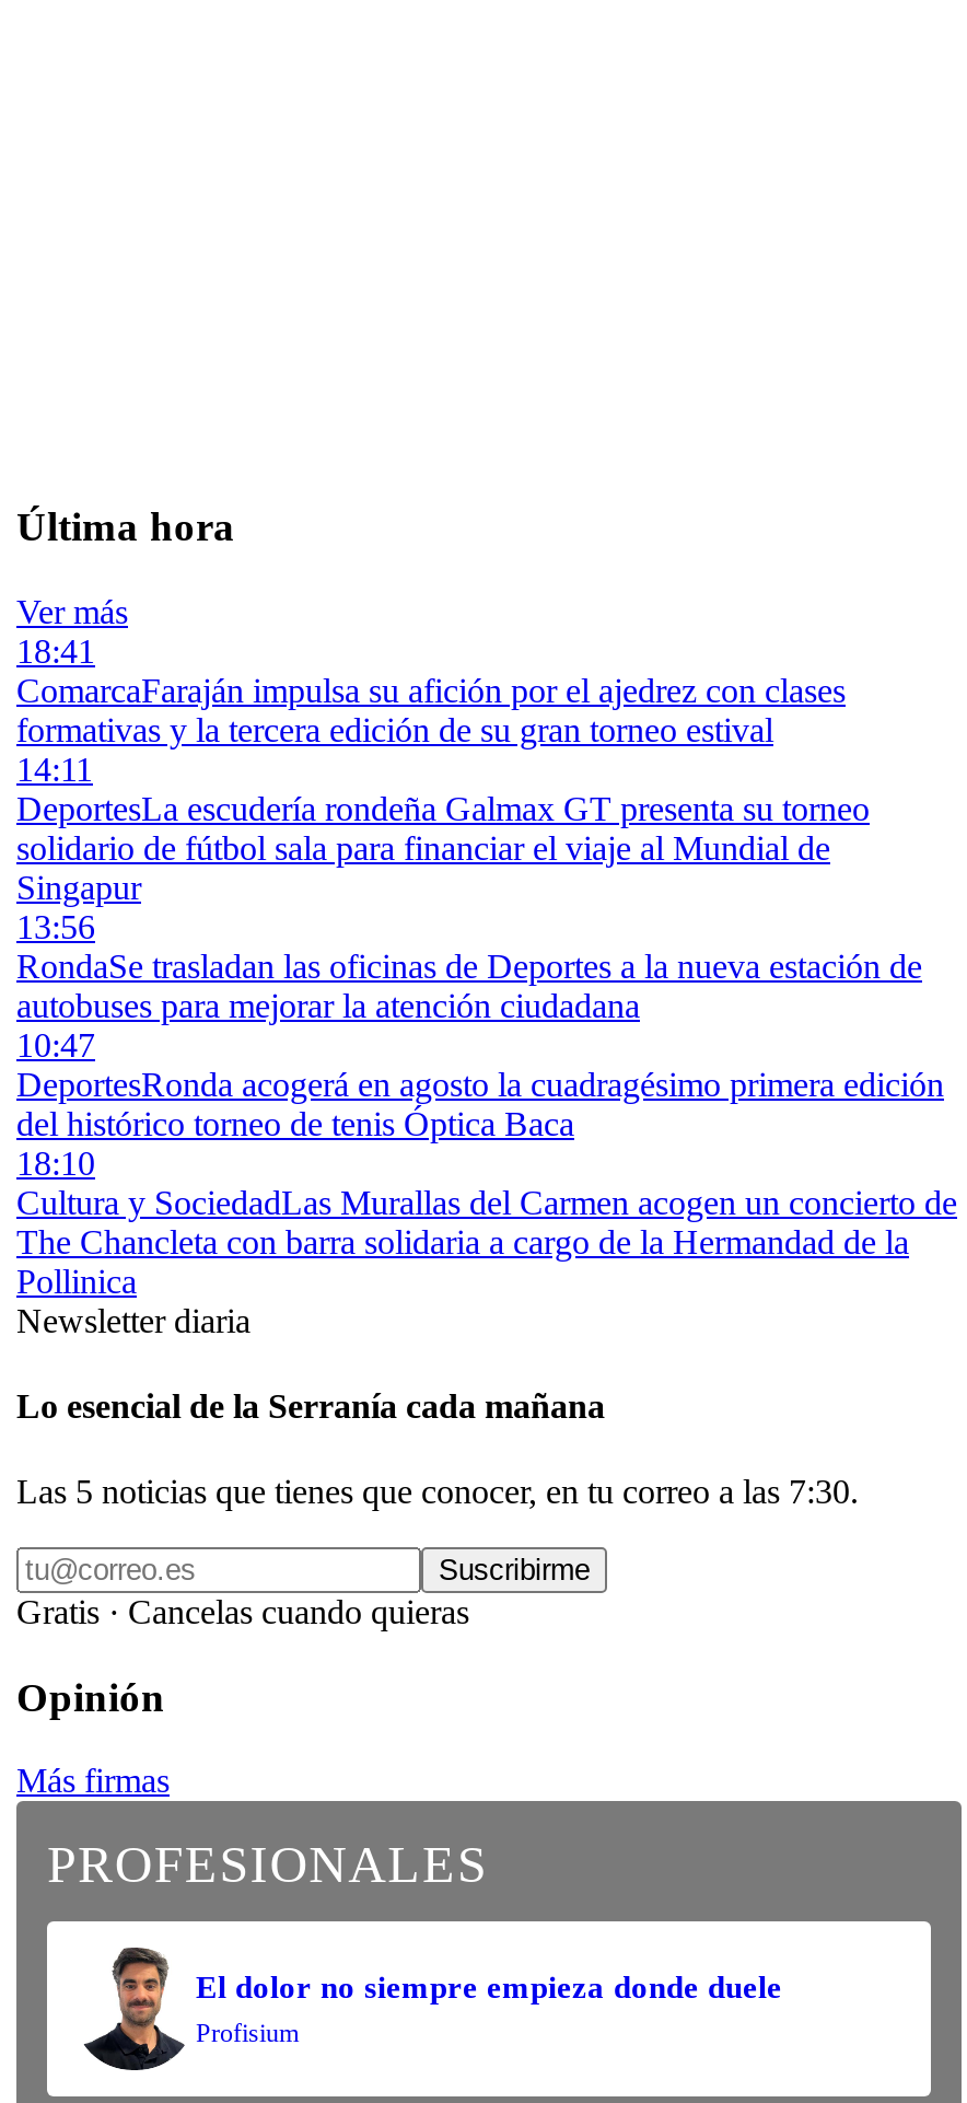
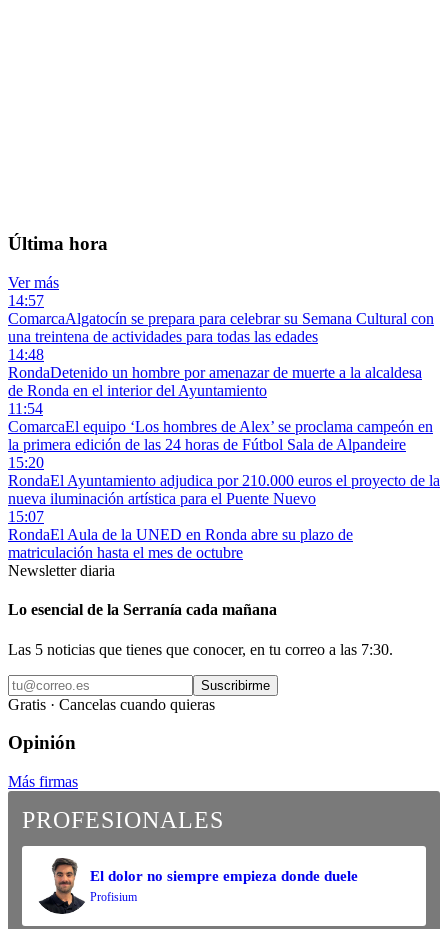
[16,632,957,1299] 18:41 | ComarcaFaraján impulsa su afición por el ajedrez con clases | formativas y la tercera edición de su gran torneo estival | 14:11 | DeportesLa escudería rondeña Galmax GT presenta su torneo | solidario de fútbol sala para financiar el viaje al Mundial de | Singapur | 13:56 | RondaSe trasladan las oficinas de Deportes a la nueva estación de | autobuses para mejorar la atención ciudadana | 10:47 | DeportesRonda acogerá en agosto la cuadragésimo primera edición | del histórico torneo de tenis Óptica Baca | 18:10 | Cultura y SociedadLas Murallas del Carmen acogen un concierto de | The Chancleta con barra solidaria a cargo de la Hermandad de la | Pollinica -> [8,292,440,561] 14:57 | ComarcaAlgatocín se prepara para celebrar su Semana Cultural con | una treintena de actividades para todas las edades | 14:48 | RondaDetenido un hombre por amenazar de muerte a la alcaldesa | de Ronda en el interior del Ayuntamiento | 11:54 | ComarcaEl equipo ‘Los hombres de Alex’ se proclama campeón en | la primera edición de las 24 horas de Fútbol Sala de Alpandeire | 15:20 | RondaEl Ayuntamiento adjudica por 210.000 euros el proyecto de la | nueva iluminación artística para el Puente Nuevo | 15:07 | RondaEl Aula de la UNED en Ronda abre su plazo de | matriculación hasta el mes de octubre

